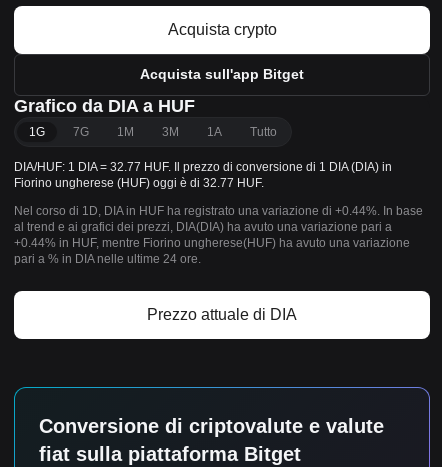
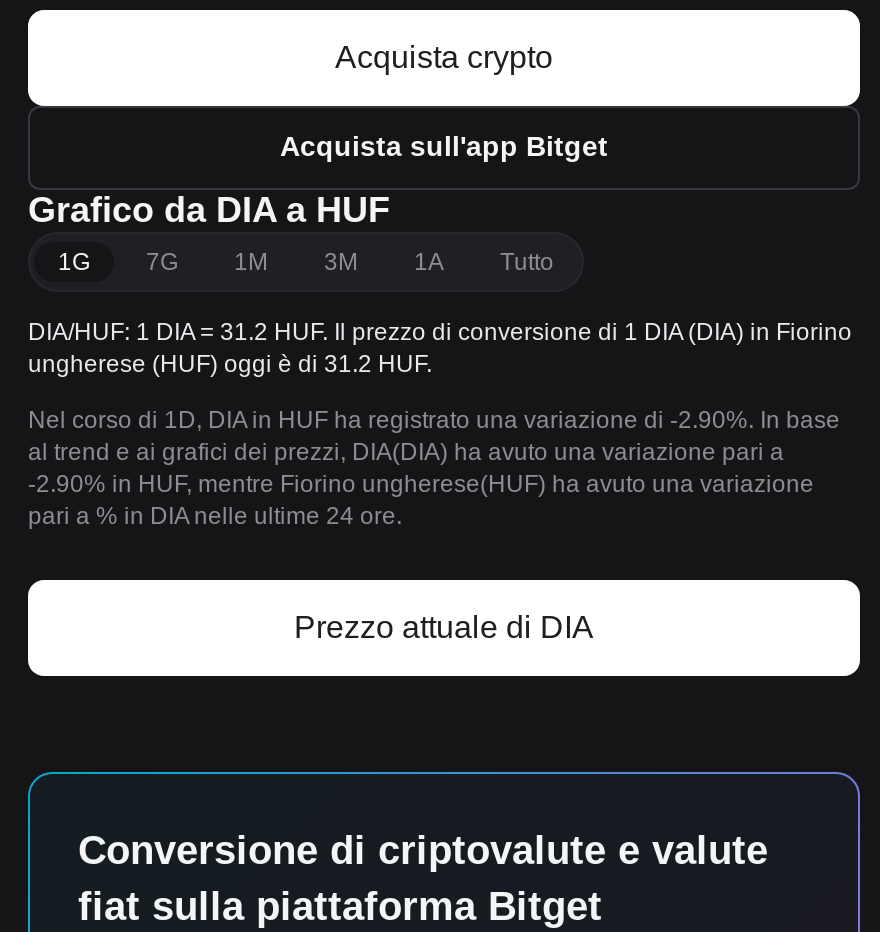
[14,160,392,190] DIA/HUF: 1 DIA = 32.77 HUF. Il prezzo di conversione di 1 DIA (DIA) in | Fiorino ungherese (HUF) oggi è di 32.77 HUF. -> [28,318,852,378] DIA/HUF: 1 DIA = 31.2 HUF. Il prezzo di conversione di 1 DIA (DIA) in Fiorino | ungherese (HUF) oggi è di 31.2 HUF.
[14,204,423,218] Nel corso di 1D, DIA in HUF ha registrato una variazione di +0.44%. In base -> [28,406,840,434] Nel corso di 1D, DIA in HUF ha registrato una variazione di -2.90%. In base
[14,236,410,250] +0.44% in HUF, mentre Fiorino ungherese(HUF) ha avuto una variazione -> [28,470,814,498] -2.90% in HUF, mentre Fiorino ungherese(HUF) ha avuto una variazione

